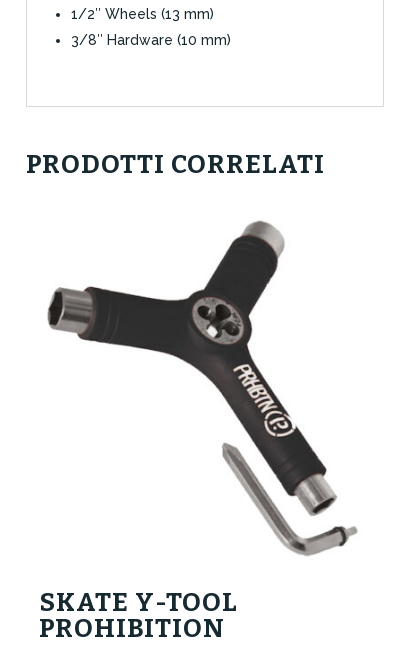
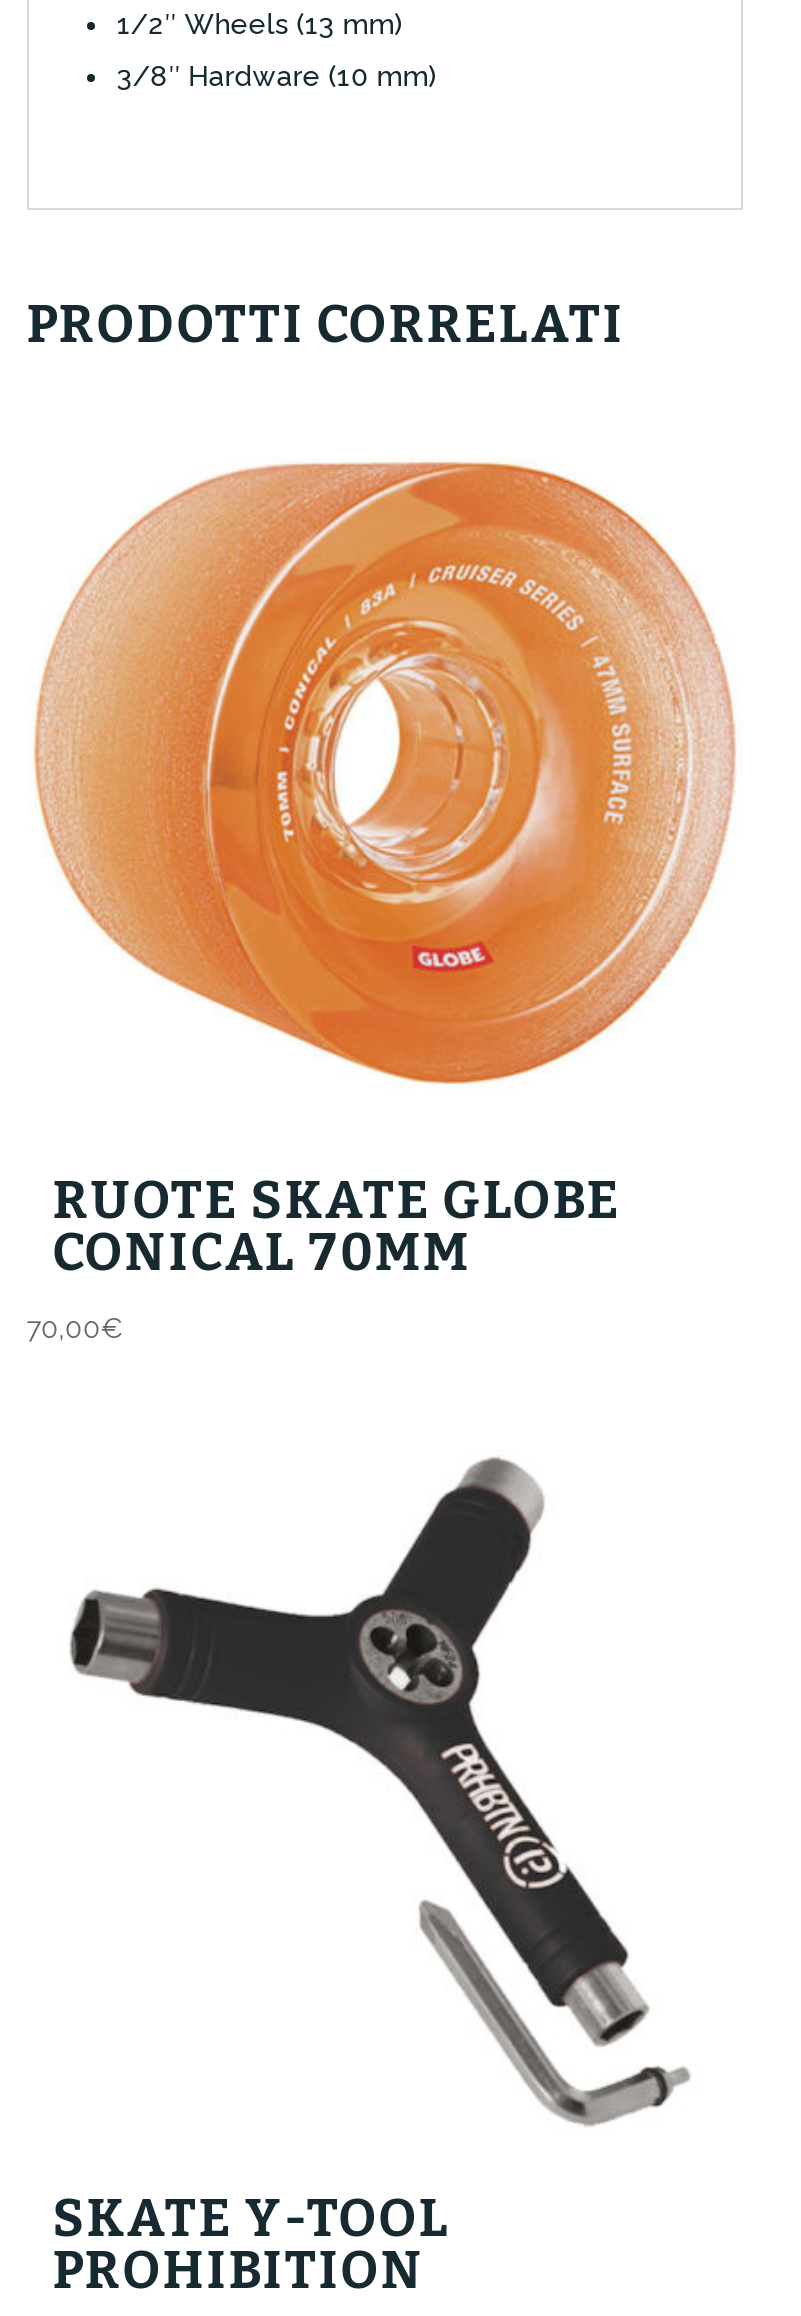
none -> [27,1170,621,1344] RUOTE SKATE GLOBE | CONICAL 70MM | 70,00€
none -> [33,460,737,1086] [image]

